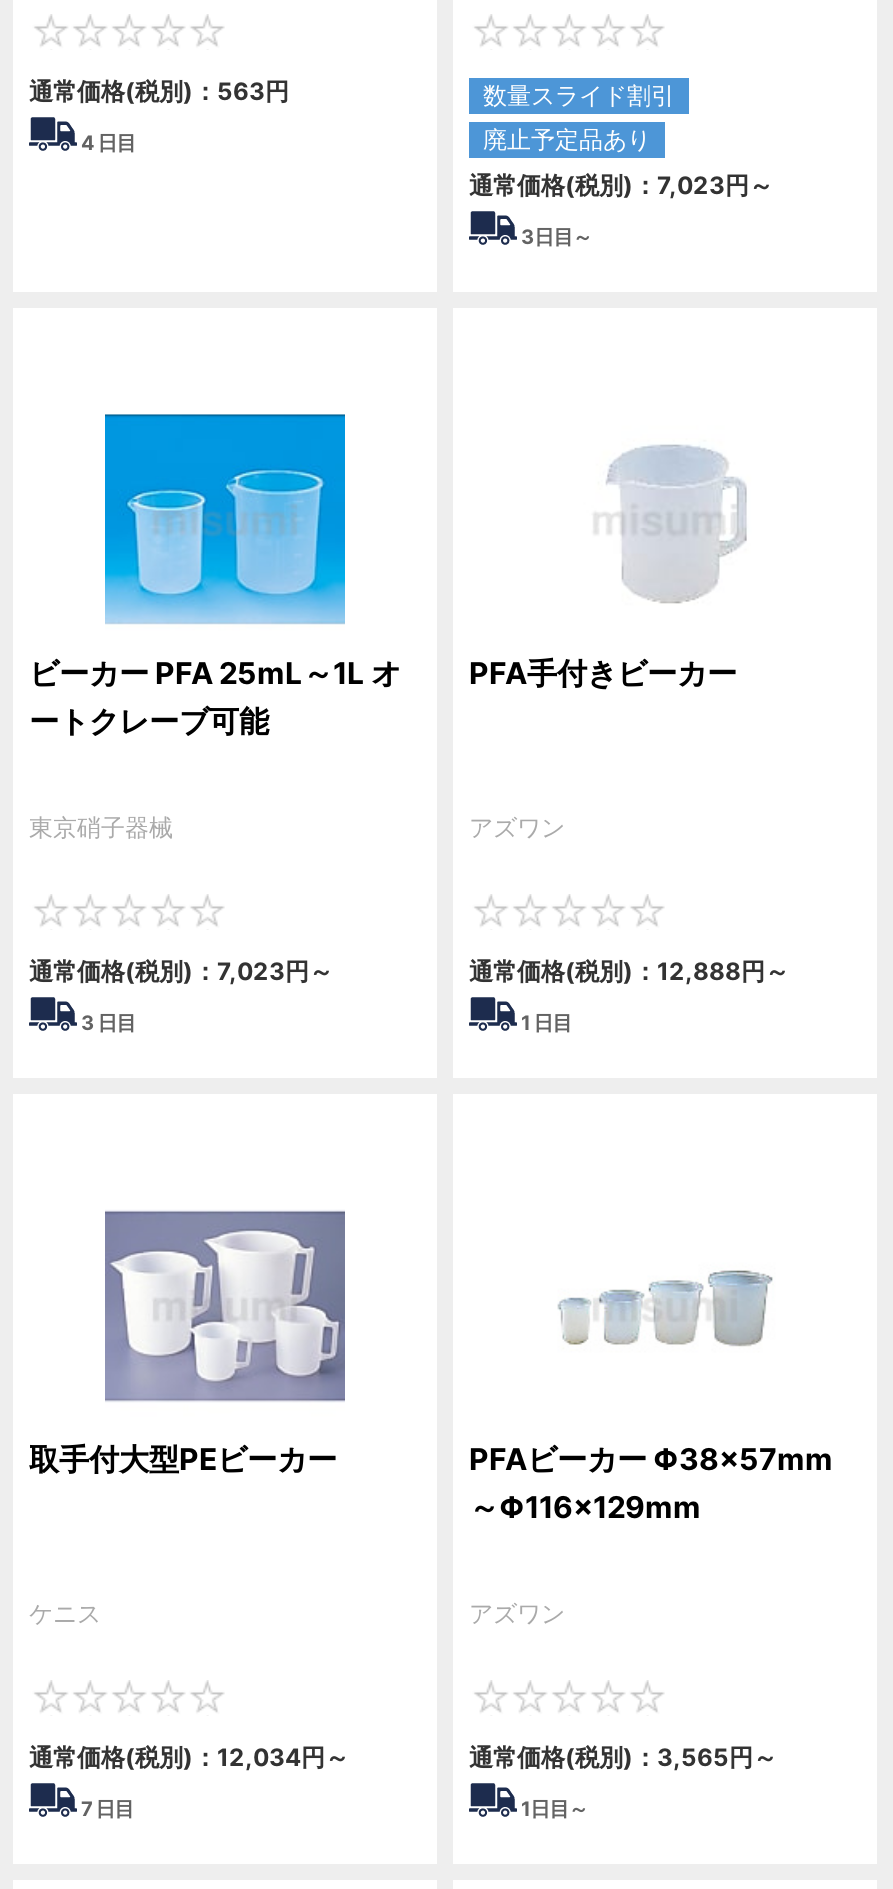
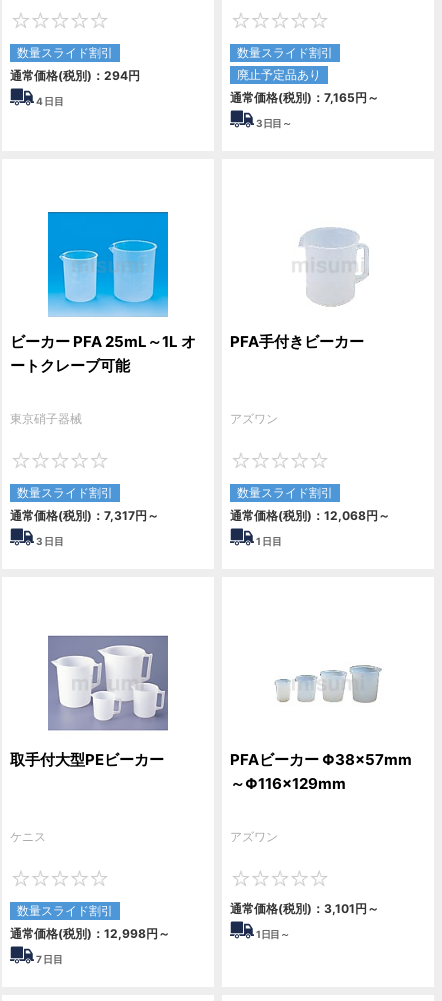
[29,76,289,106] 通常価格(税別)：563円 -> [10,45,140,83] 数量スライド割引 | 通常価格(税別)：294円
[469,170,773,200] 通常価格(税別)：7,023円～ -> [230,90,379,105] 通常価格(税別)：7,165円～
[29,956,333,986] 通常価格(税別)：7,023円～ -> [10,485,159,523] 数量スライド割引 | 通常価格(税別)：7,317円～
[469,956,789,986] 通常価格(税別)：12,888円～ -> [230,485,390,523] 数量スライド割引 | 通常価格(税別)：12,068円～
[29,1742,349,1772] 通常価格(税別)：12,034円～ -> [10,903,170,941] 数量スライド割引 | 通常価格(税別)：12,998円～
[469,1742,777,1772] 通常価格(税別)：3,565円～ -> [230,901,379,916] 通常価格(税別)：3,101円～

